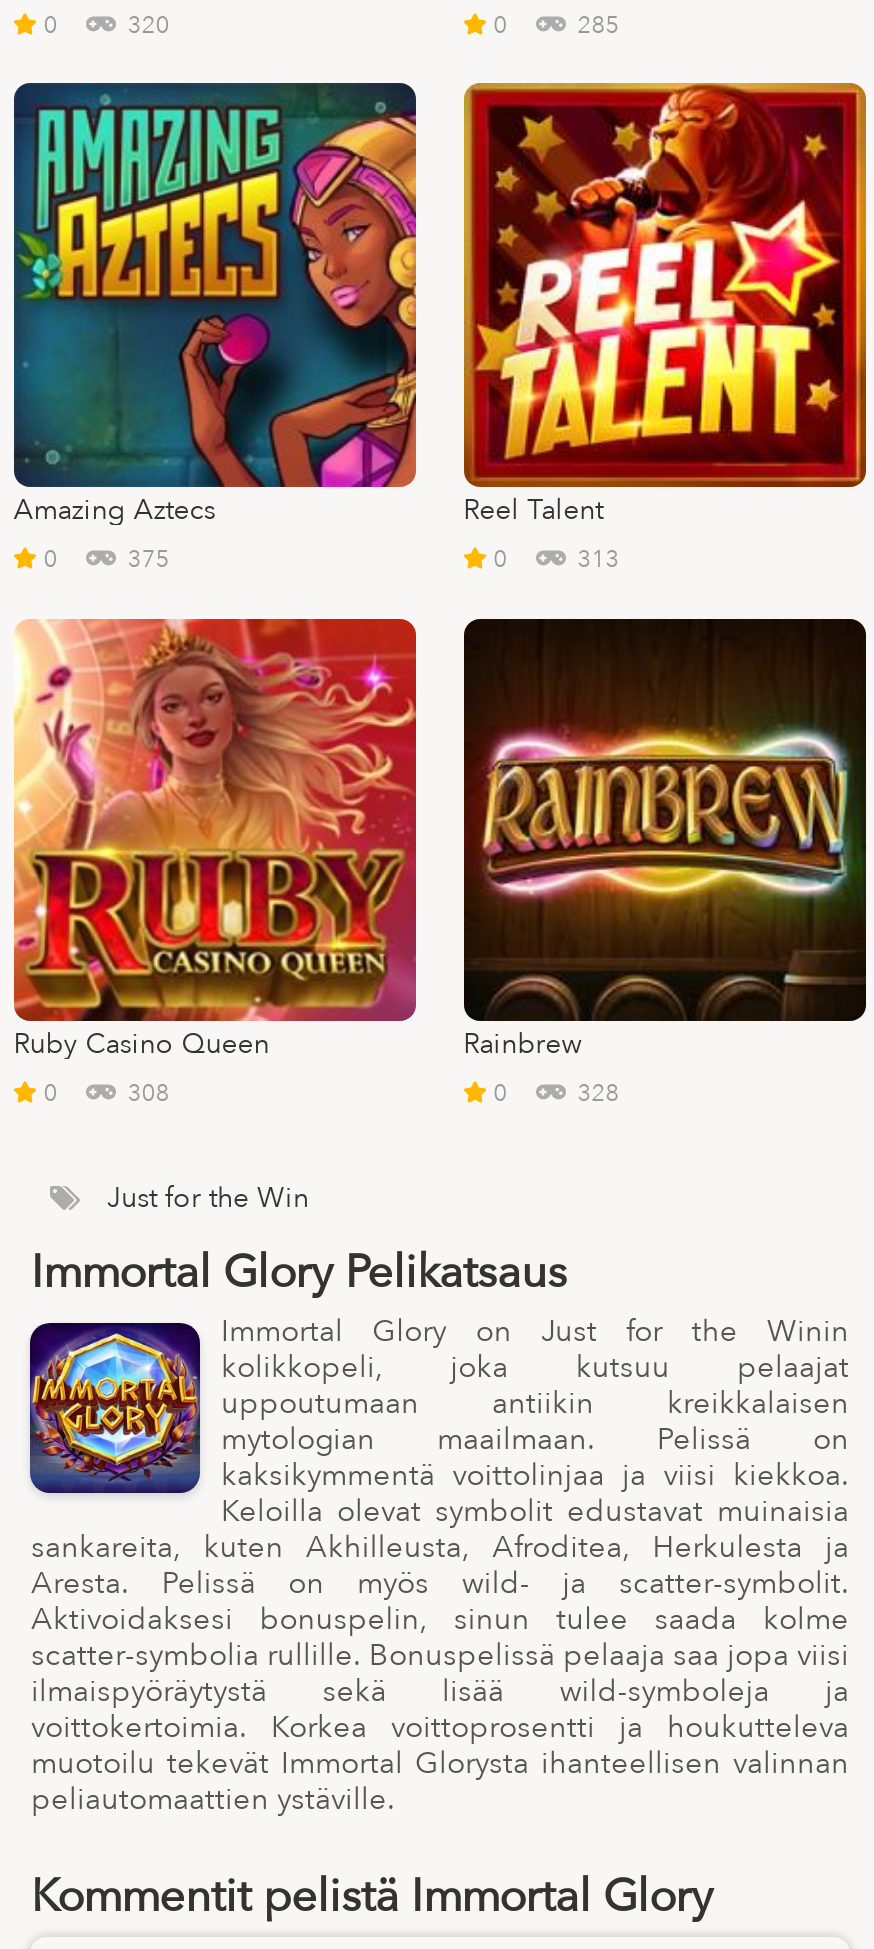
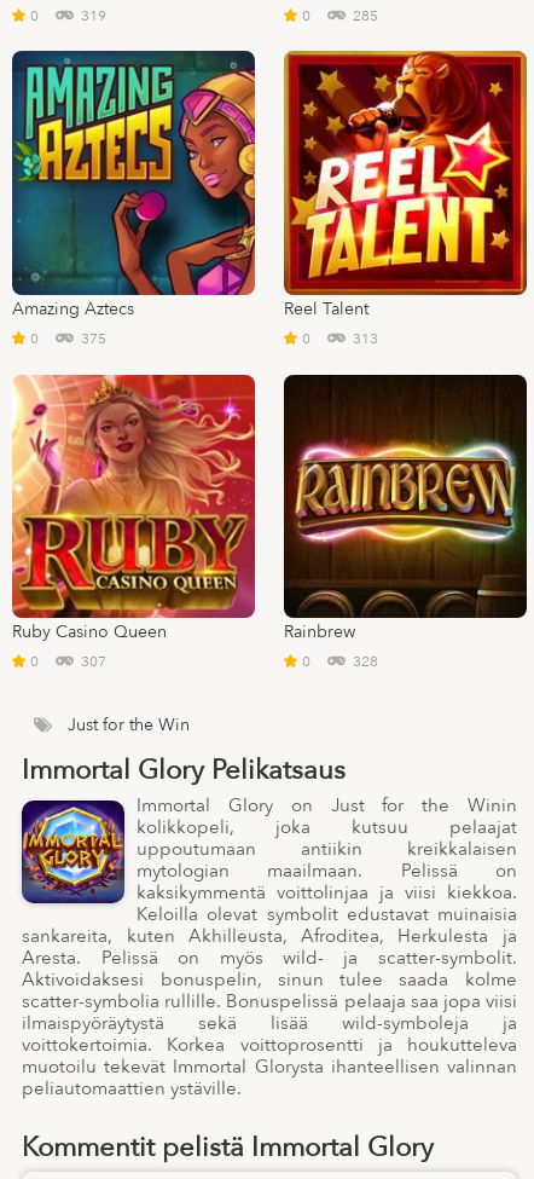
[128,9,170,41] 320 -> [81,6,106,25] 319
[128,1077,170,1109] 308 -> [81,652,106,671] 307

